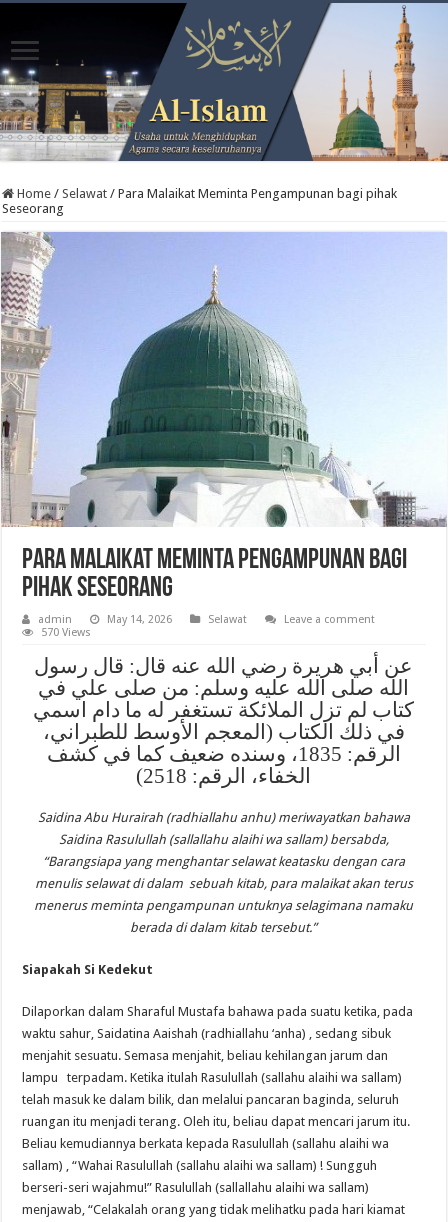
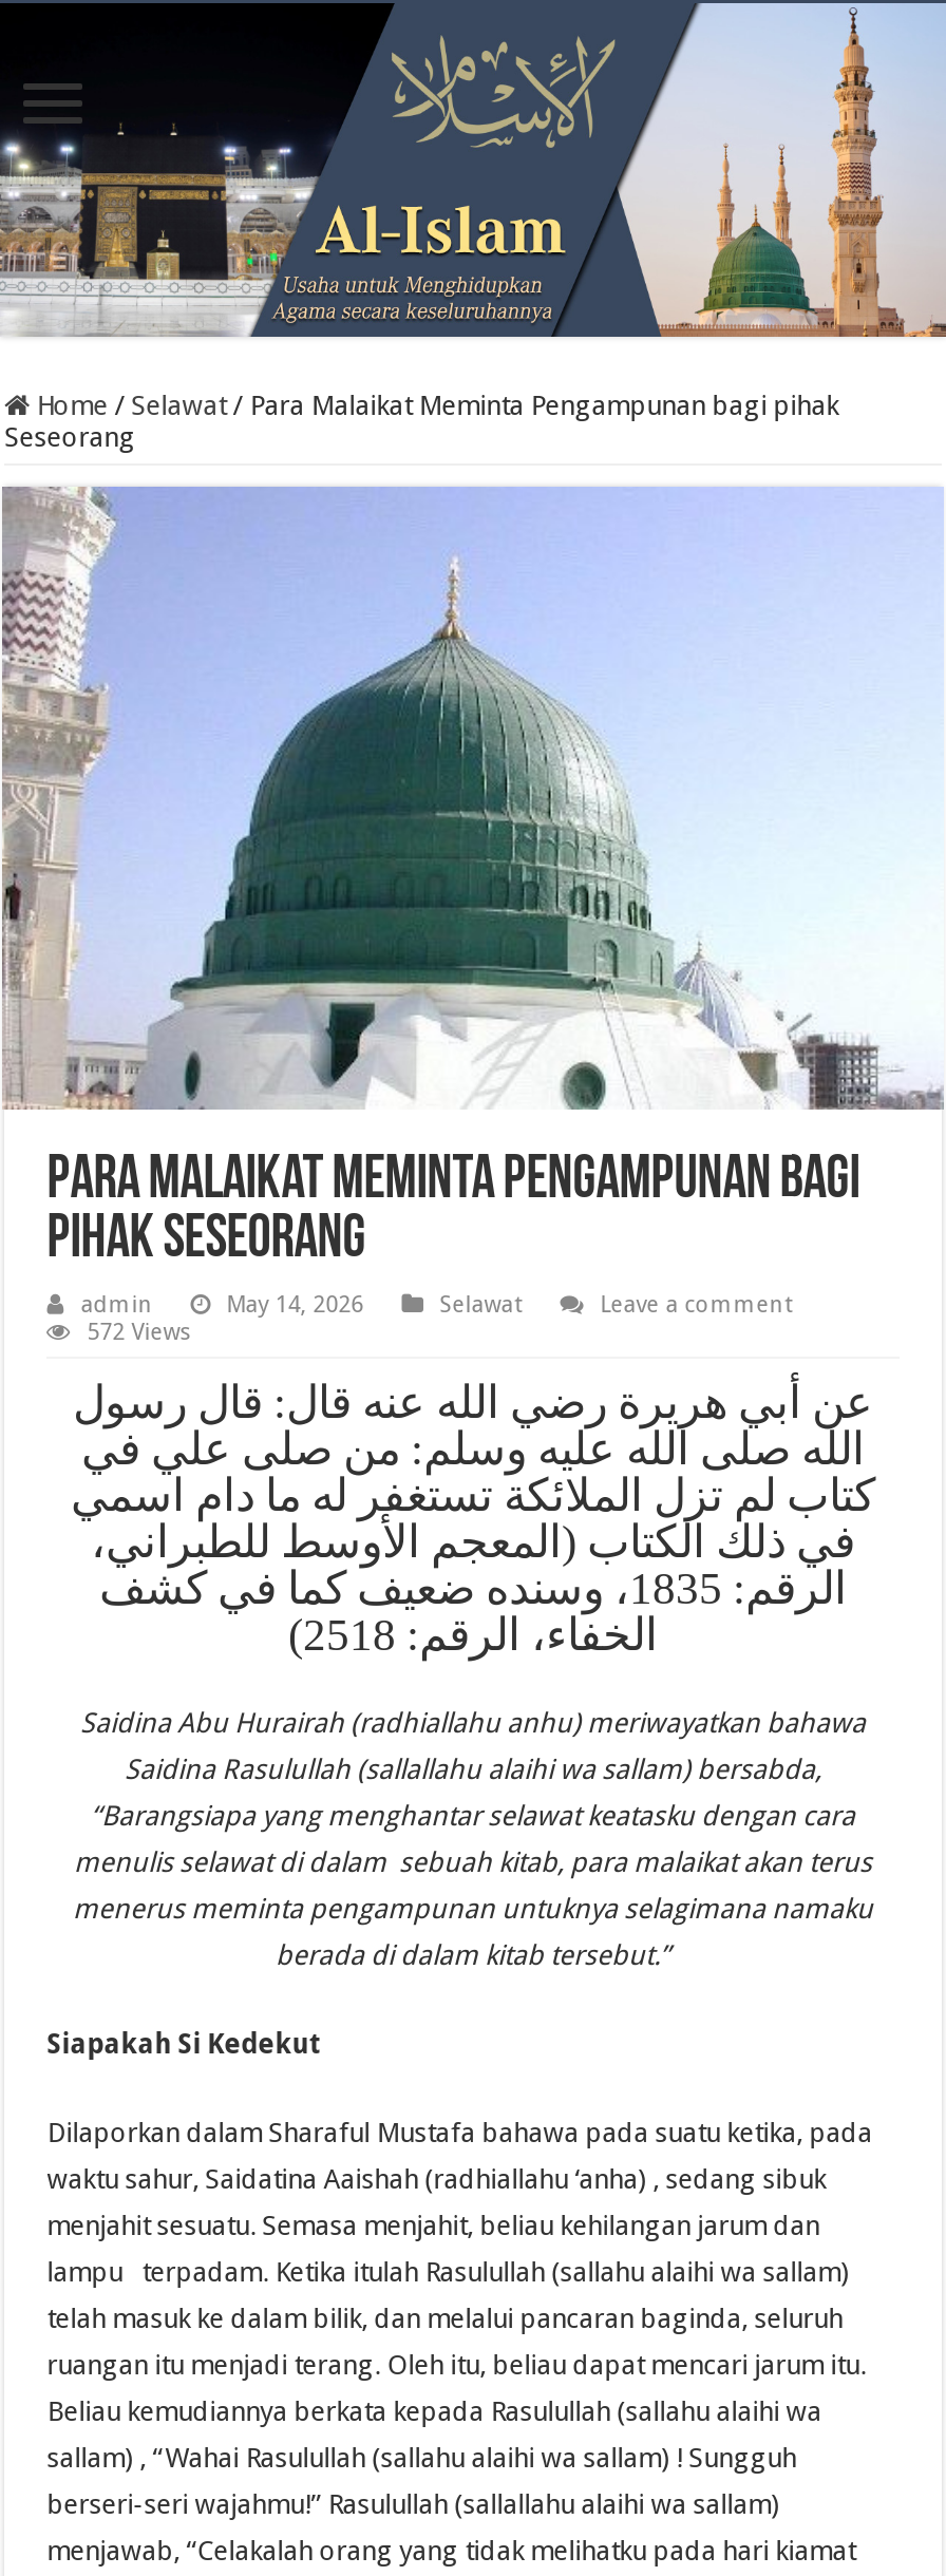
[41,626,91,639] 570 Views -> [87,1318,193,1345] 572 Views

